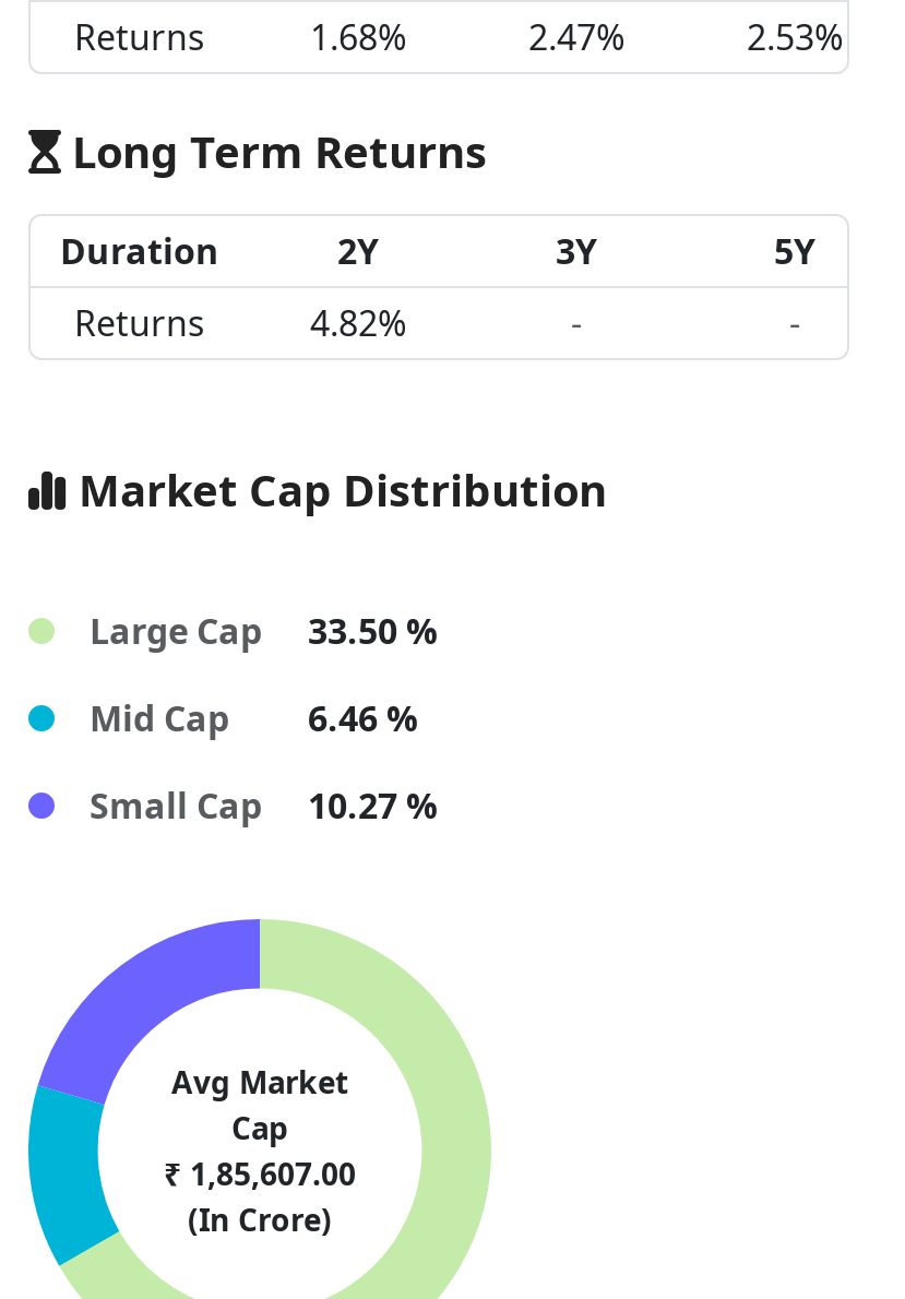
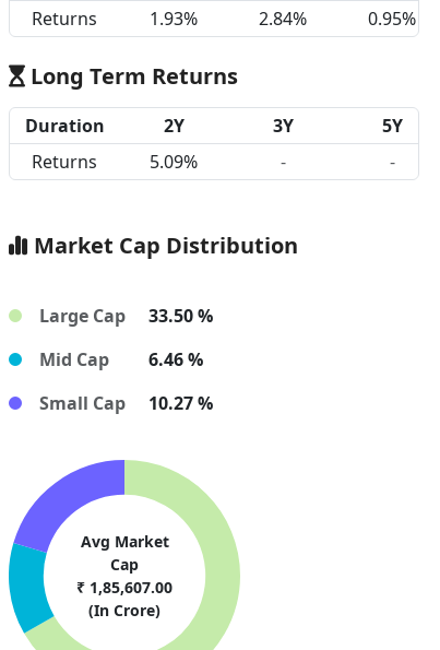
[310,13,406,61] 1.68% -> [150,7,198,31] 1.93%
[528,13,624,61] 2.47% -> [259,7,307,31] 2.84%
[747,13,843,61] 2.53% -> [368,7,416,31] 0.95%
[310,299,406,347] 4.82% -> [150,150,198,174] 5.09%

